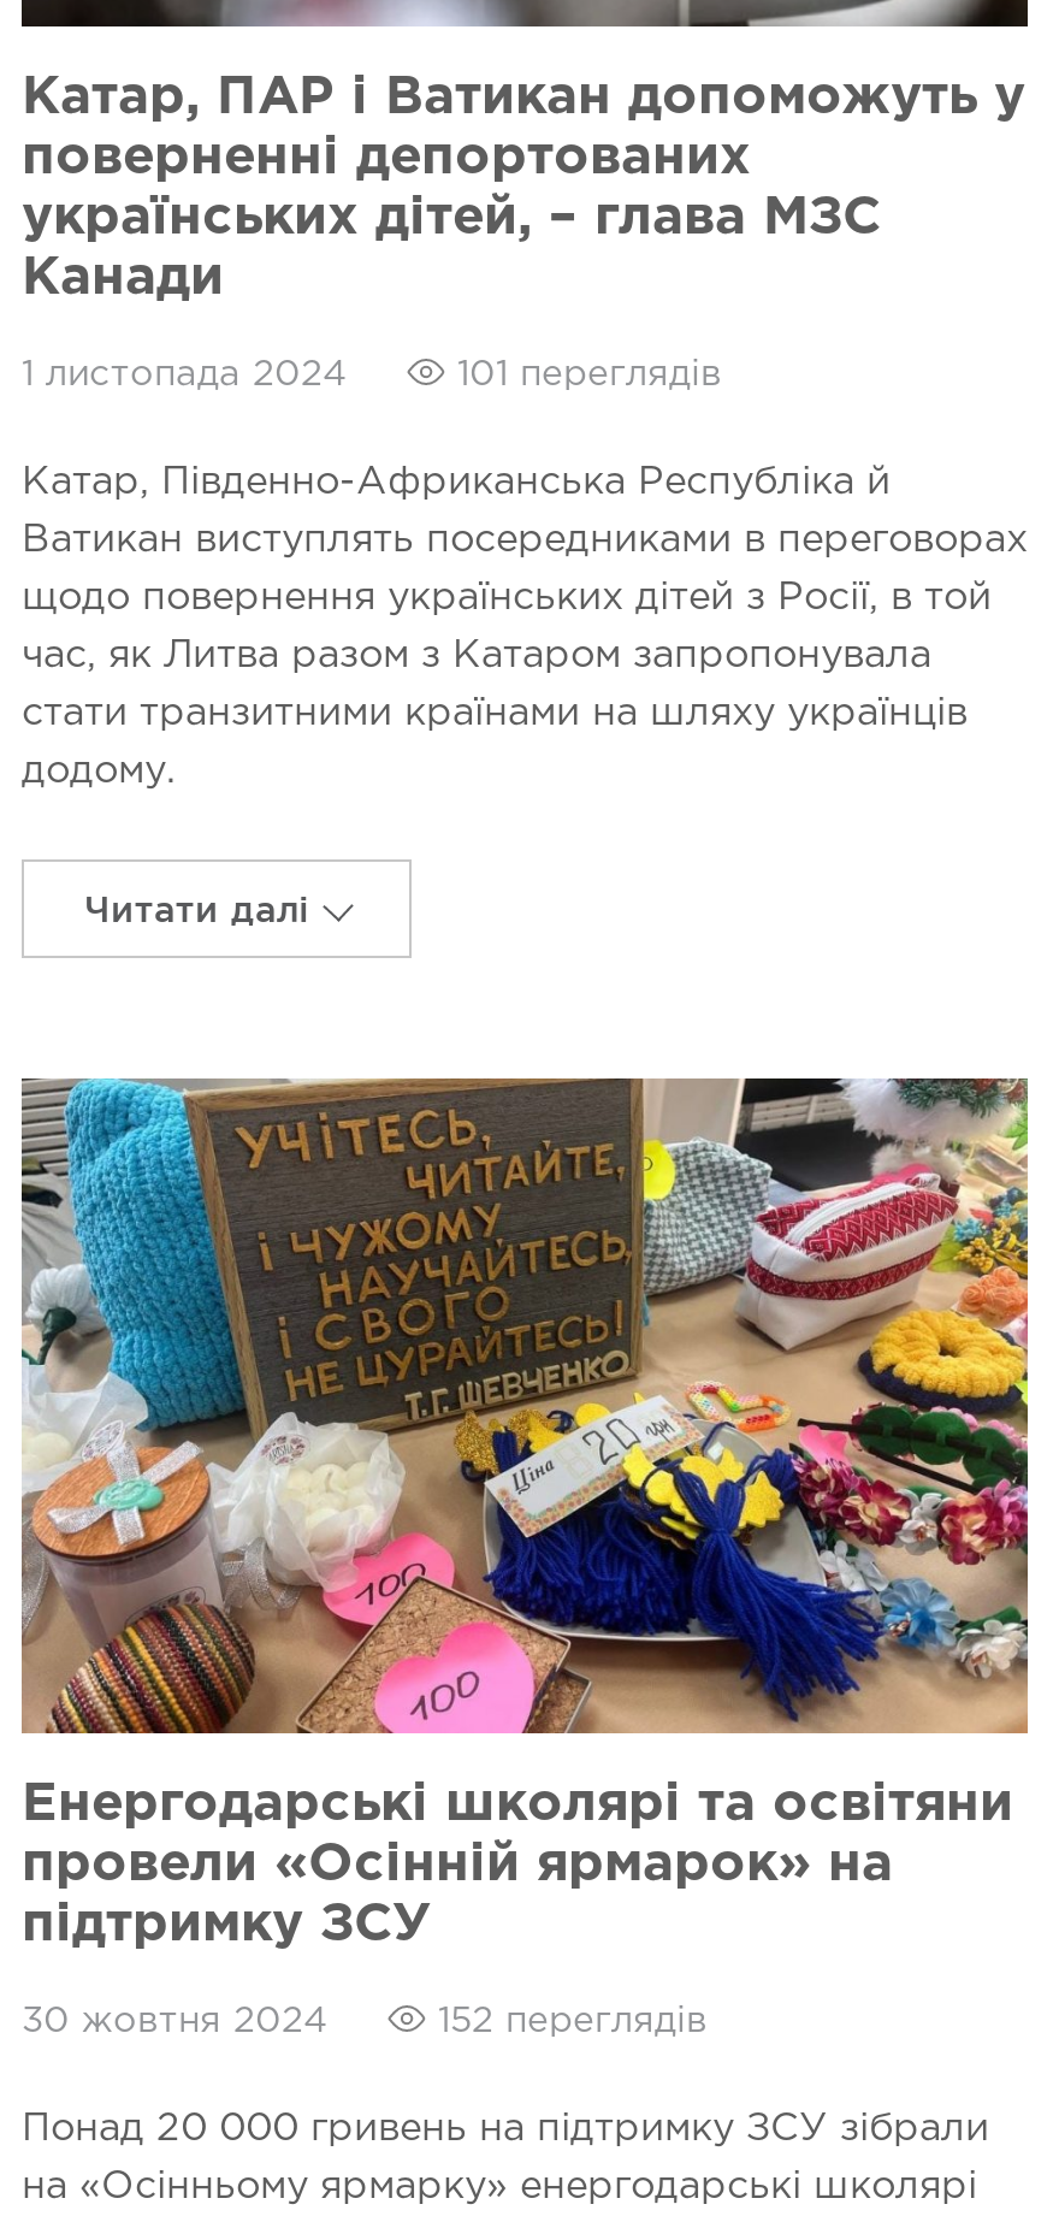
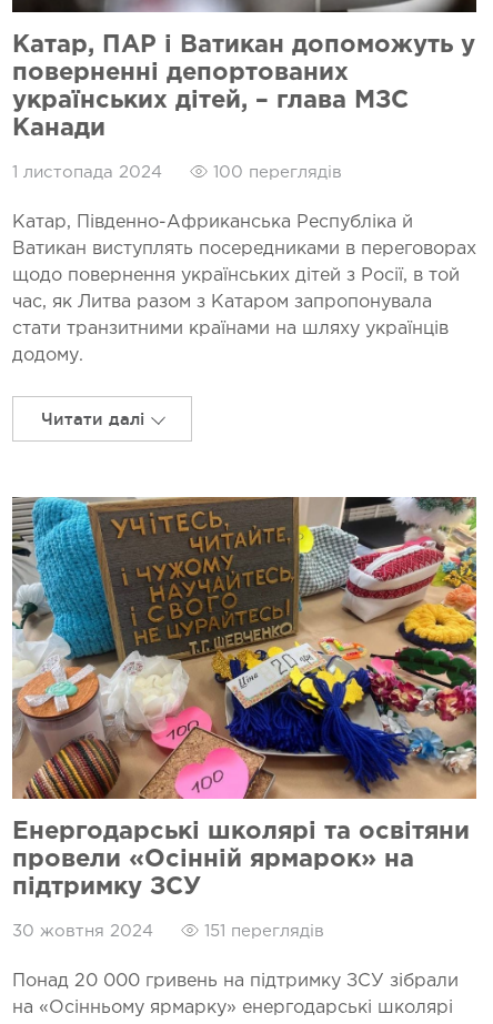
[445,360,722,391] 101 переглядів -> [208,166,342,180] 100 переглядів
[426,2006,708,2037] 152 переглядів -> [199,924,324,939] 151 переглядів

